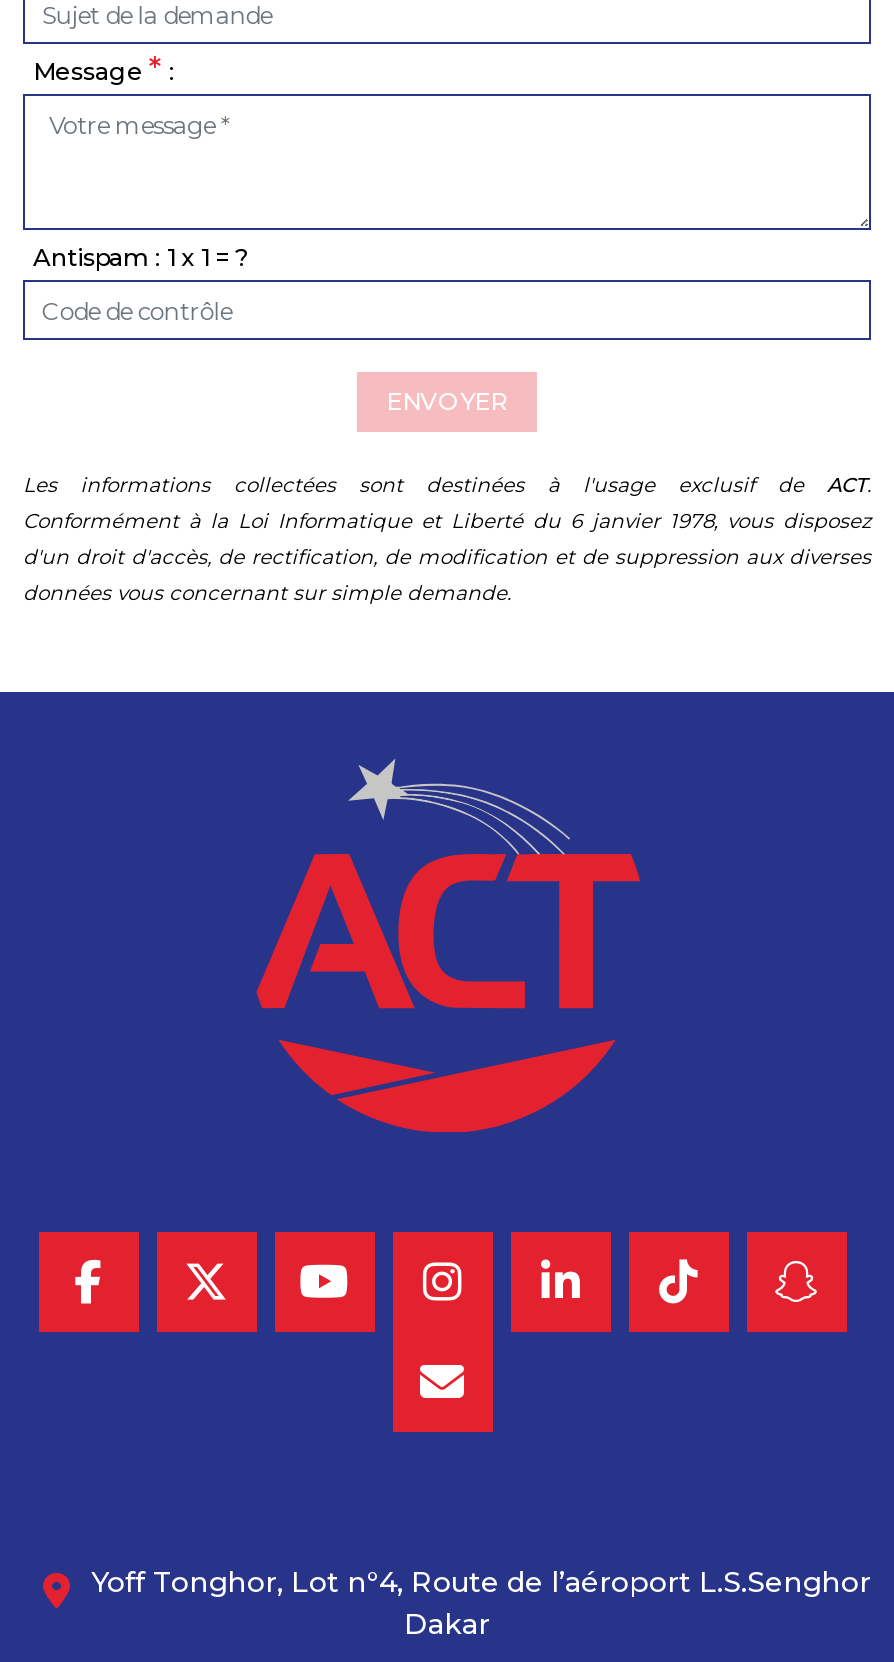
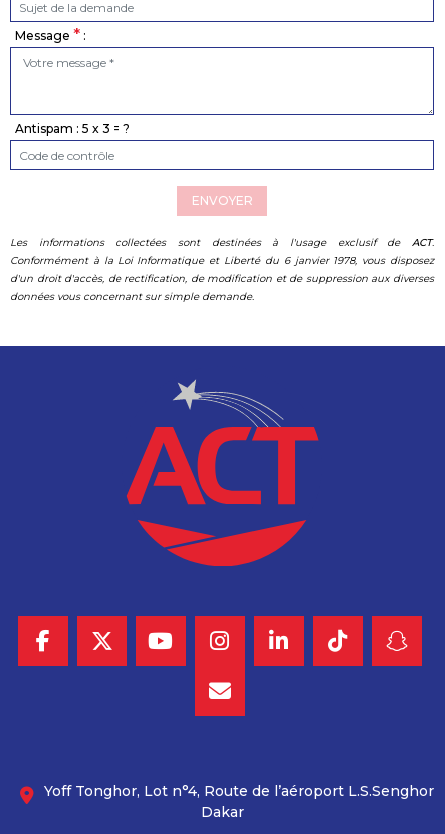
[33,242,249,272] Antispam : 1 x 1 = ? -> [15,121,130,136] Antispam : 5 x 3 = ?

